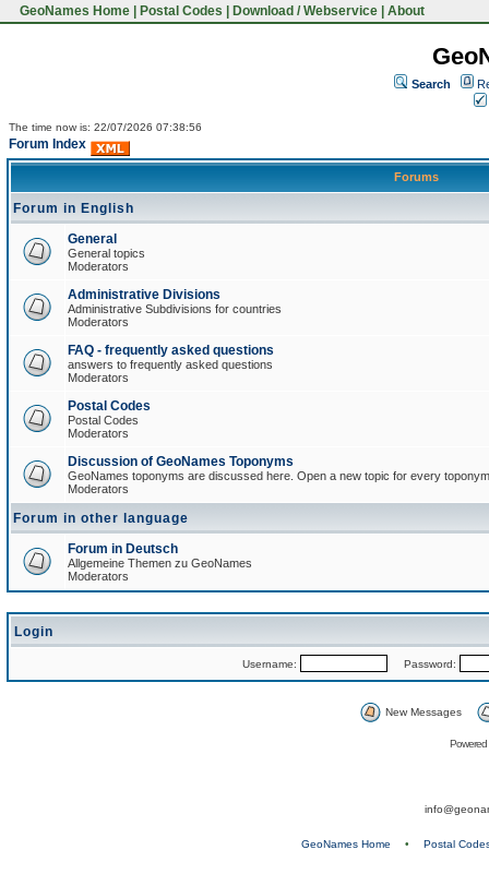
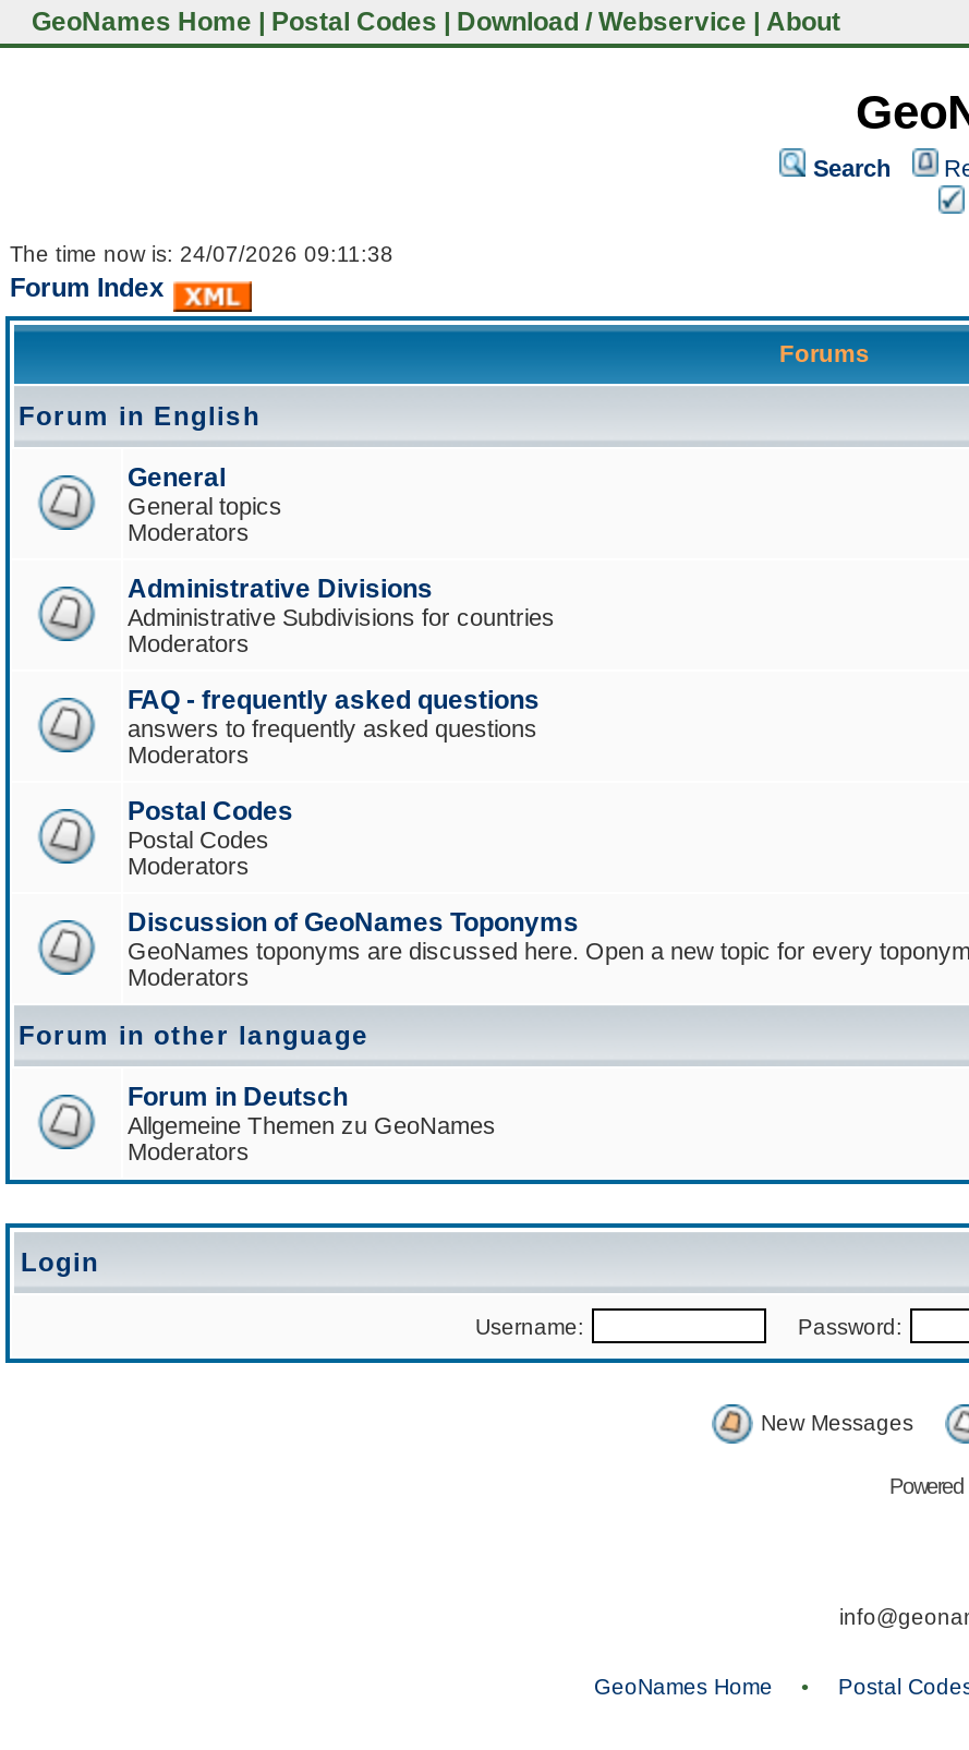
[9,121,202,133] The time now is: 22/07/2026 07:38:56 -> [10,242,393,266] The time now is: 24/07/2026 09:11:38

